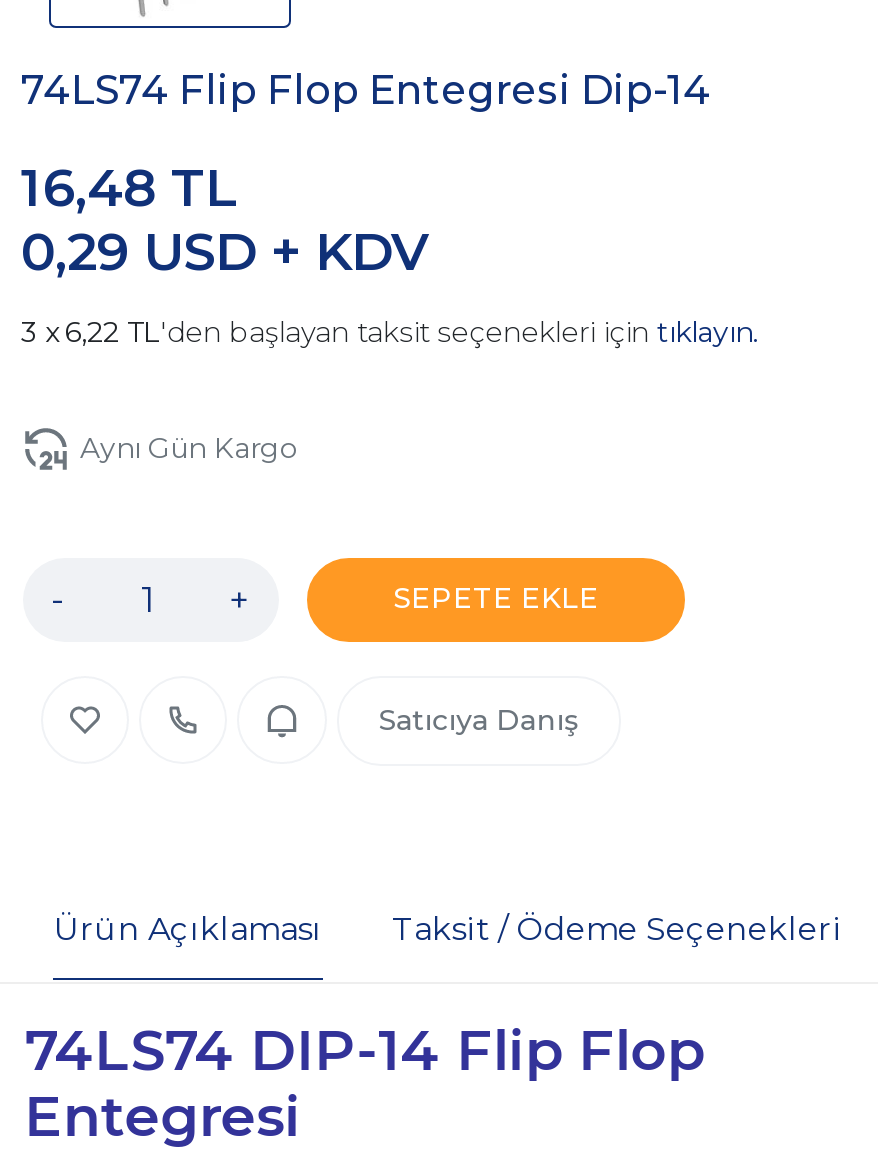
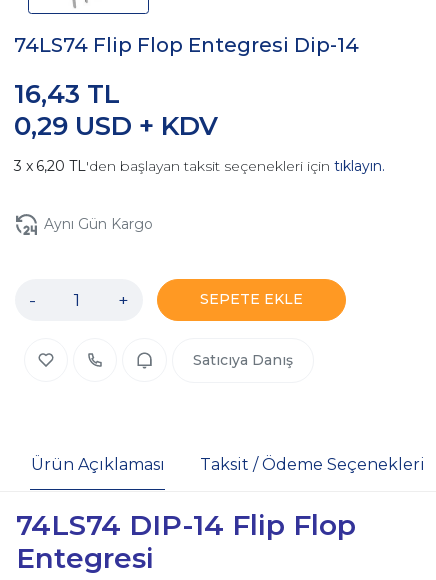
[21,157,237,221] 16,48 TL -> [14,78,120,110] 16,43 TL
[65,315,759,351] 6,22 TL'den başlayan taksit seçenekleri için tıklayın. -> [36,157,385,175] 6,20 TL'den başlayan taksit seçenekleri için tıklayın.

